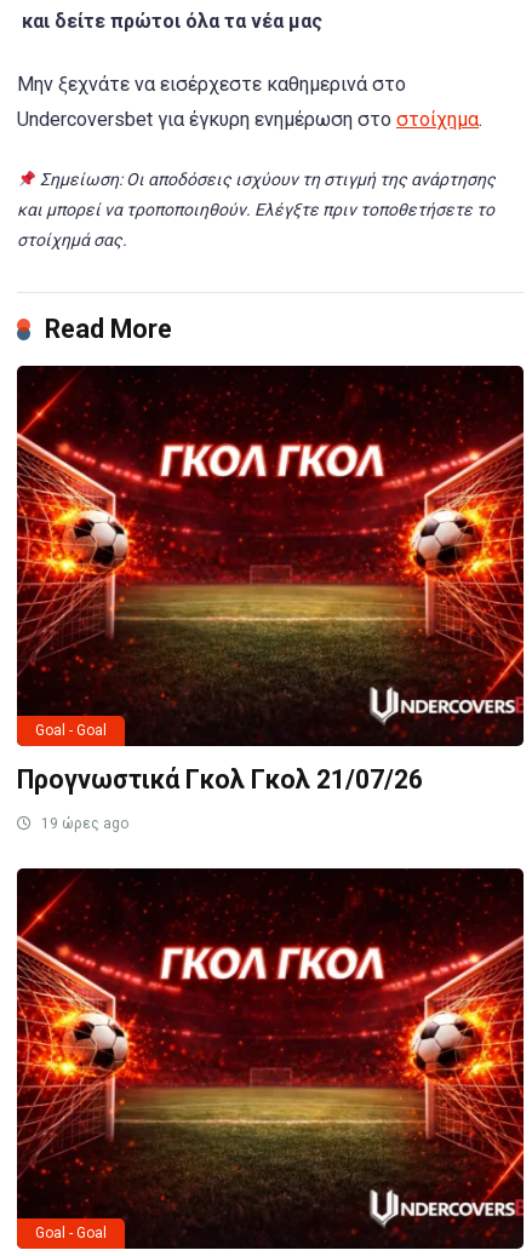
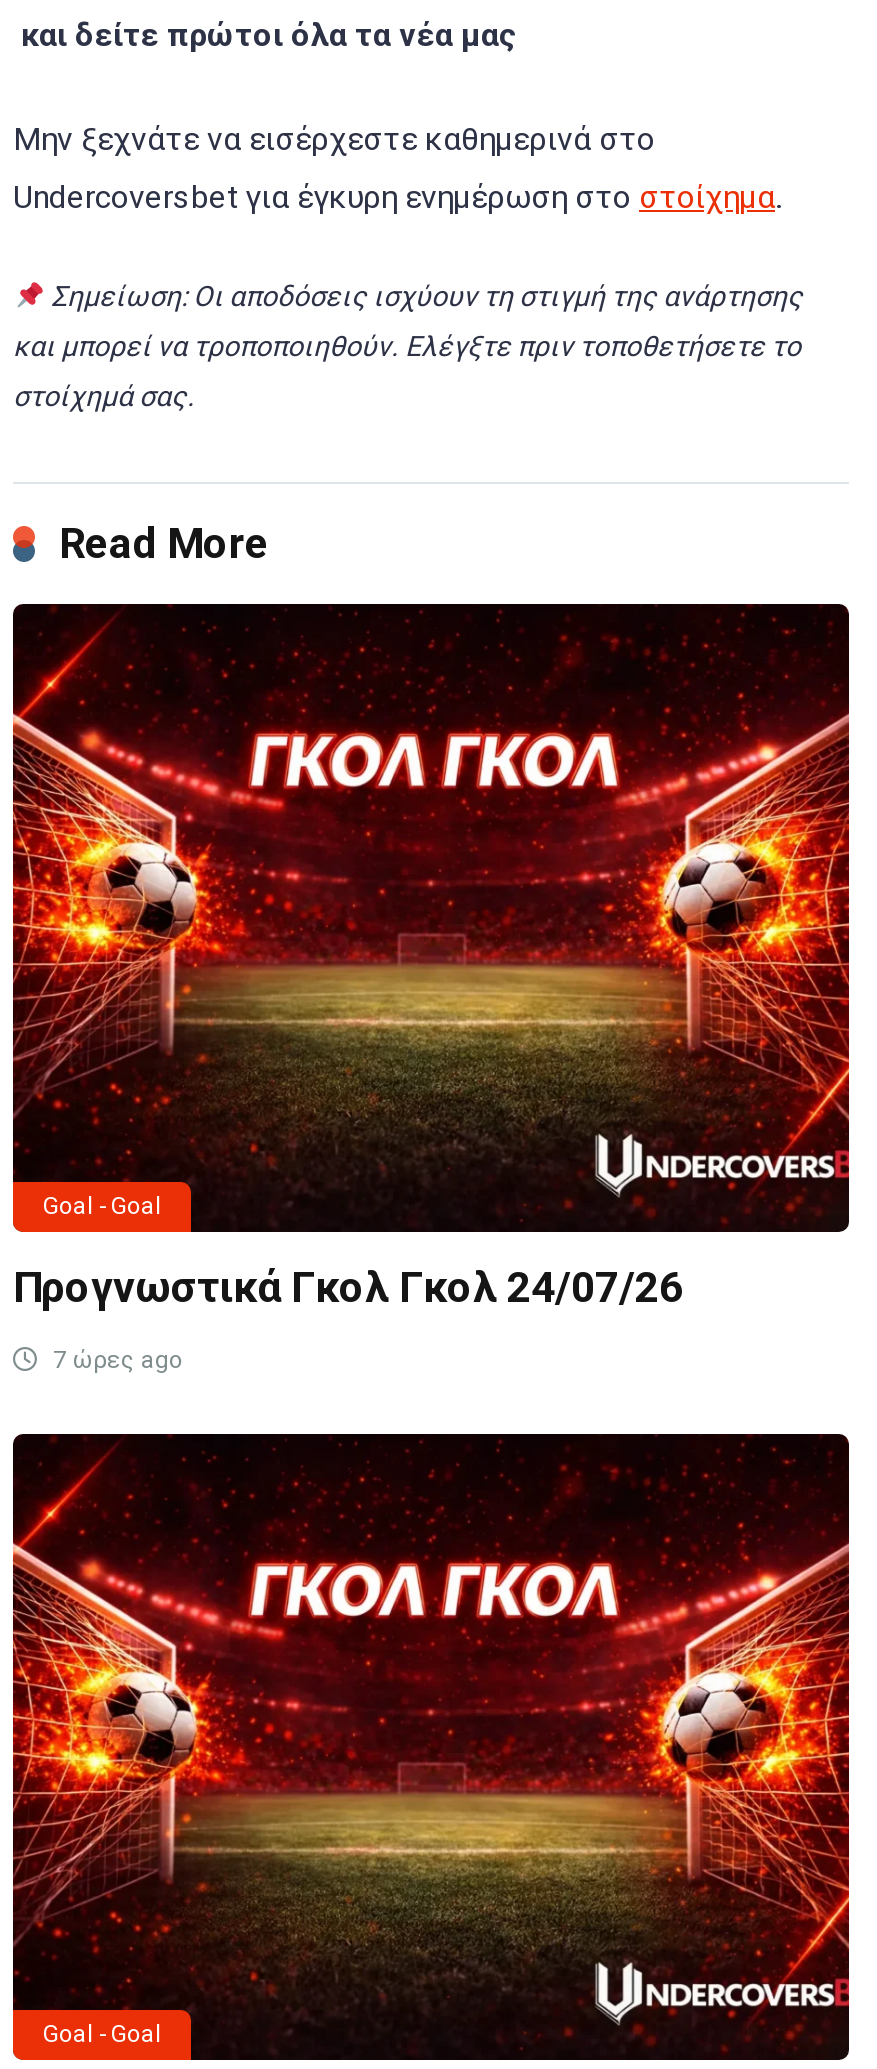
[17,764,423,795] Προγνωστικά Γκολ Γκολ 21/07/26 -> [13,1261,683,1311] Προγνωστικά Γκολ Γκολ 24/07/26
[38,815,128,832] 19 ώρες ago -> [47,1345,183,1373] 7 ώρες ago

